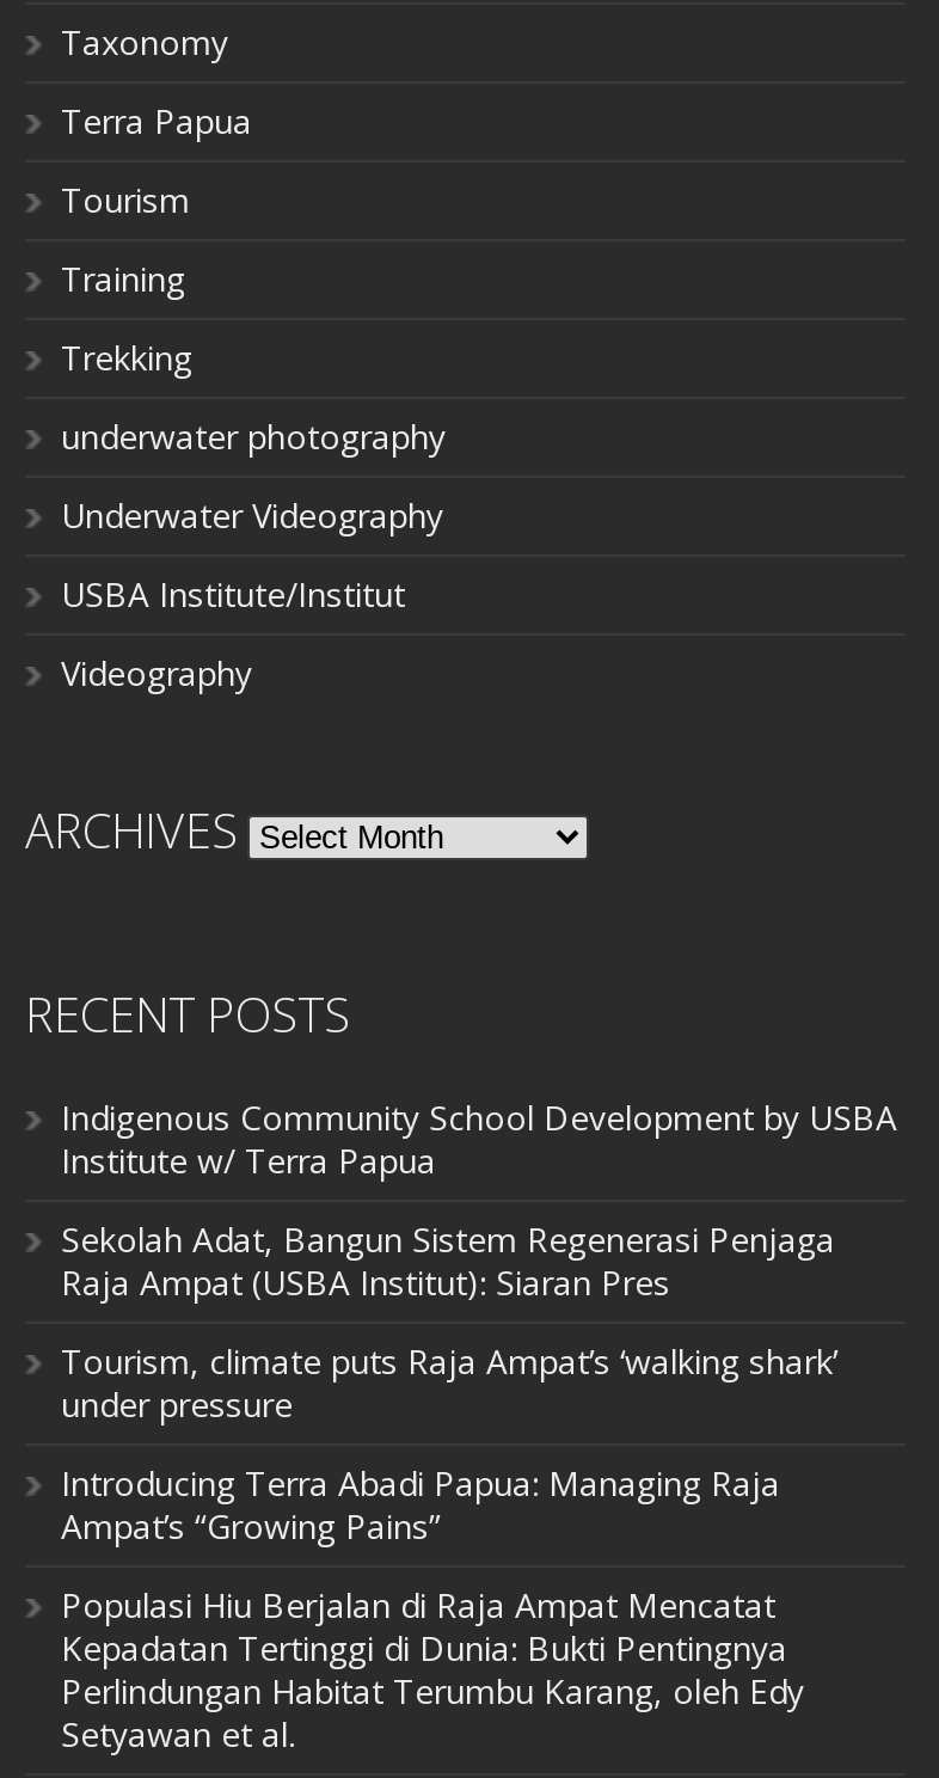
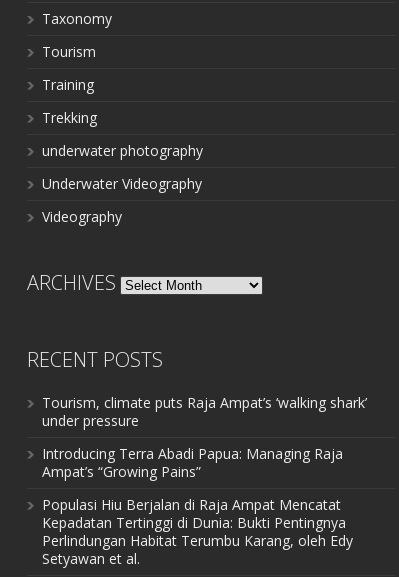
[61,97,252,143] Terra Papua -> none
[61,570,405,616] USBA Institute/Institut -> none
[61,1094,897,1304] Indigenous Community School Development by USBA | Institute w/ Terra Papua | Sekolah Adat, Bangun Sistem Regenerasi Penjaga | Raja Ampat (USBA Institut): Siaran Pres -> none

